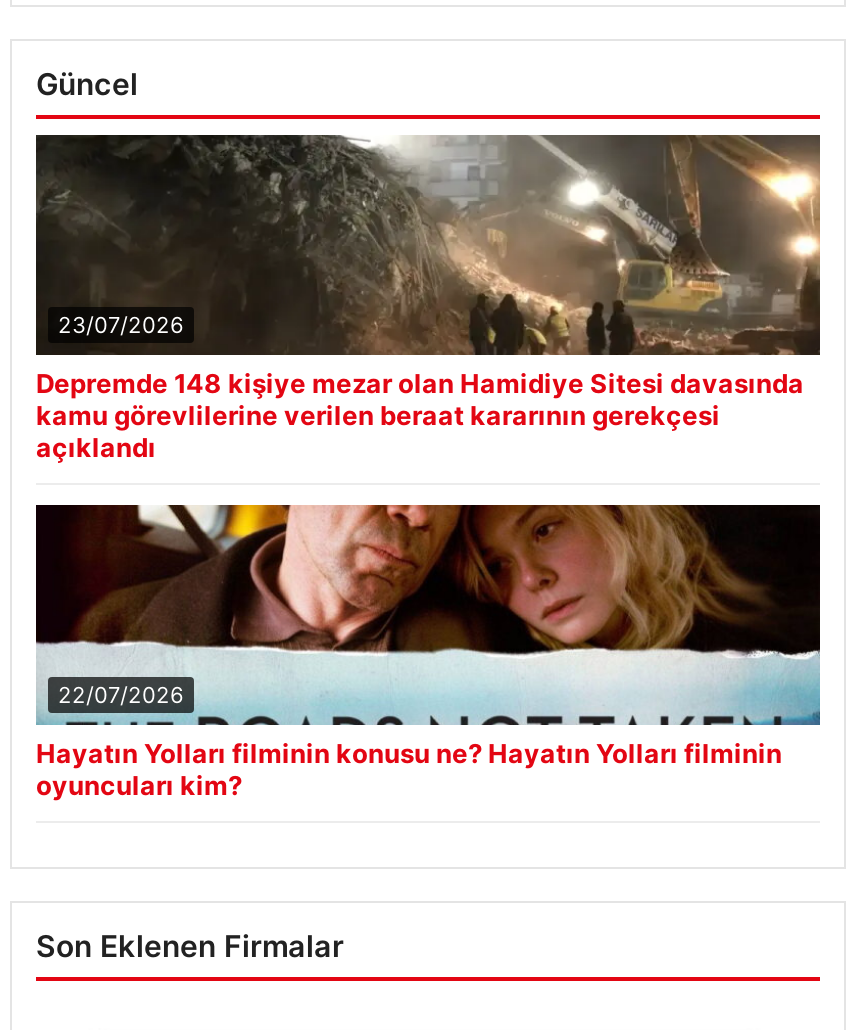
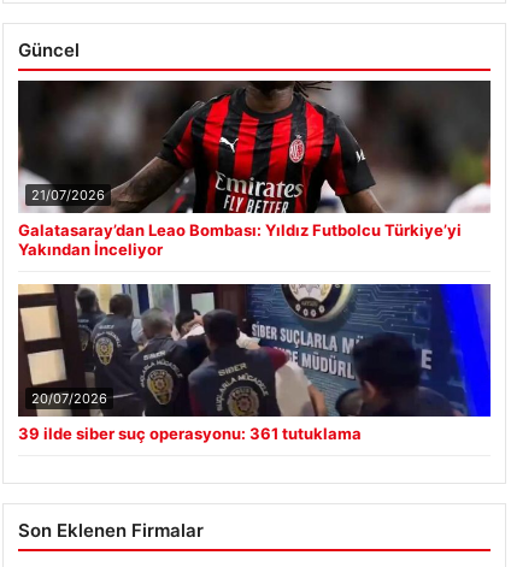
[38,134,822,352] [image] | 23/07/2026 -> [31,79,492,203] [image] | 21/07/2026
[36,368,804,464] Depremde 148 kişiye mezar olan Hamidiye Sitesi davasında | kamu görevlilerine verilen beraat kararının gerekçesi | açıklandı -> [18,220,462,259] Galatasaray’dan Leao Bombası: Yıldız Futbolcu Türkiye’yi | Yakından İnceliyor
[36,502,822,728] [image] | 22/07/2026 -> [17,283,492,418] [image] | 20/07/2026
[36,738,782,802] Hayatın Yolları filminin konusu ne? Hayatın Yolları filminin | oyuncuları kim? -> [18,424,362,443] 39 ilde siber suç operasyonu: 361 tutuklama

